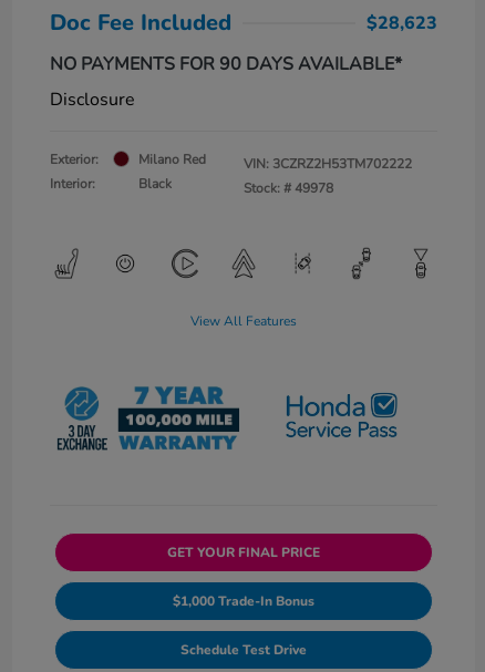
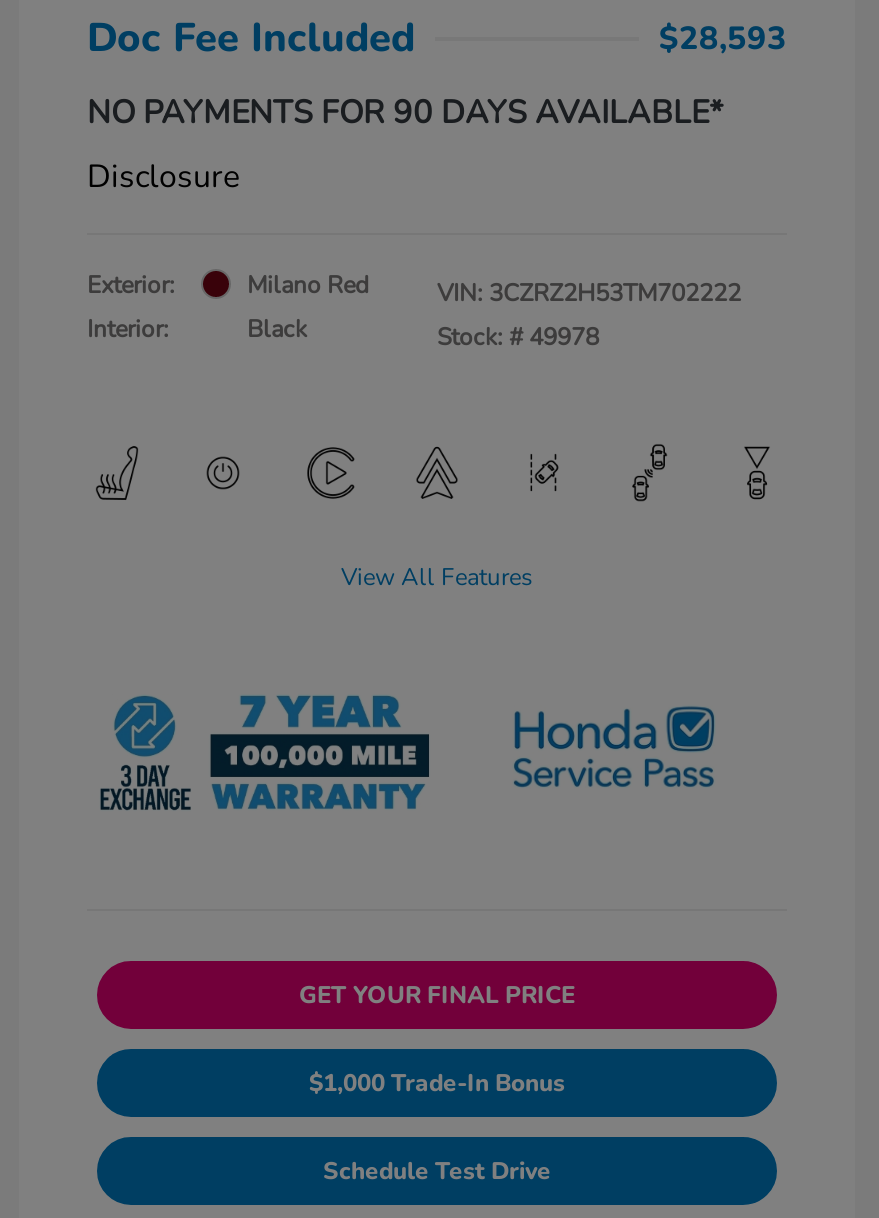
[367,11,437,35] $28,623 -> [659,17,787,61] $28,593

